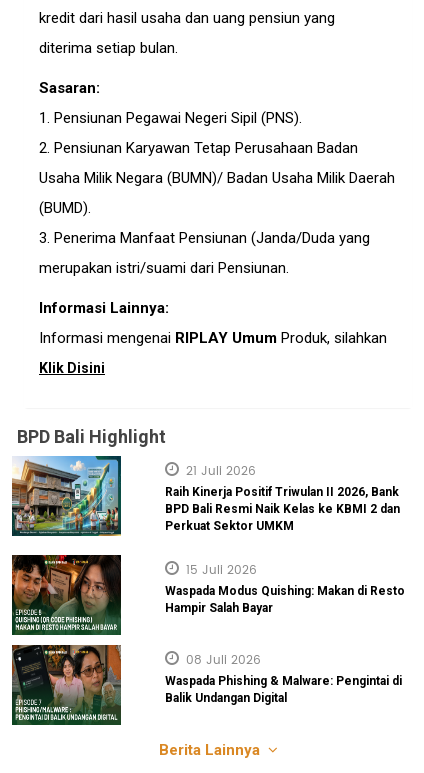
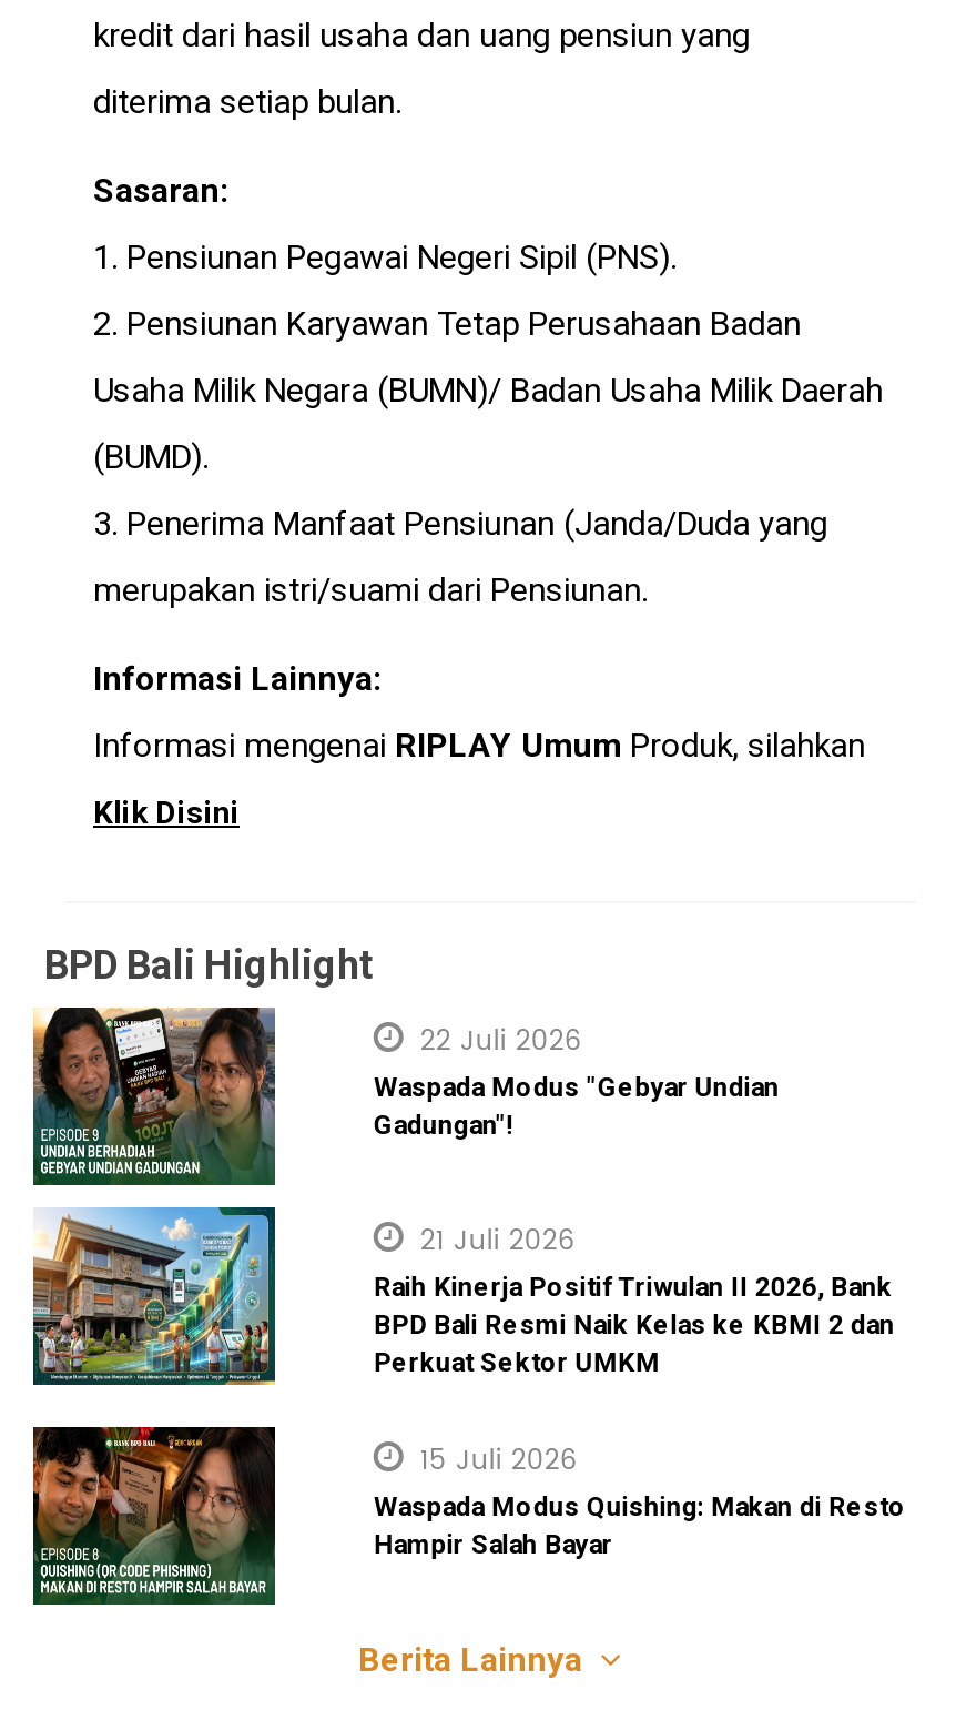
none -> [31,1005,277,1187] [image]
none -> [373,1022,779,1141] 22 Juli 2026 | Waspada Modus "Gebyar Undian | Gadungan"!
moved [165,462,405,615] -> [373,1221,906,1561]: 21 Juli 2026 | Raih Kinerja Positif Triwulan II 2026, Bank | BPD Bali Resmi Naik Kelas ke KBMI 2 dan | Perkuat Sektor UMKM | 15 Juli 2026 | Waspada Modus Quishing: Makan di Resto | Hampir Salah Bayar
[12,644,122,719] [image] -> none
[165,651,402,705] 08 Juli 2026 | Waspada Phishing & Malware: Pengintai di | Balik Undangan Digital -> none

